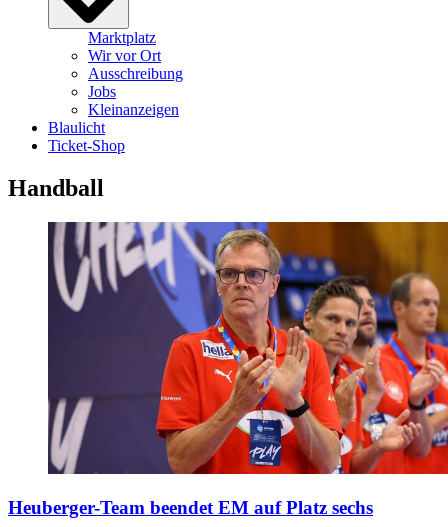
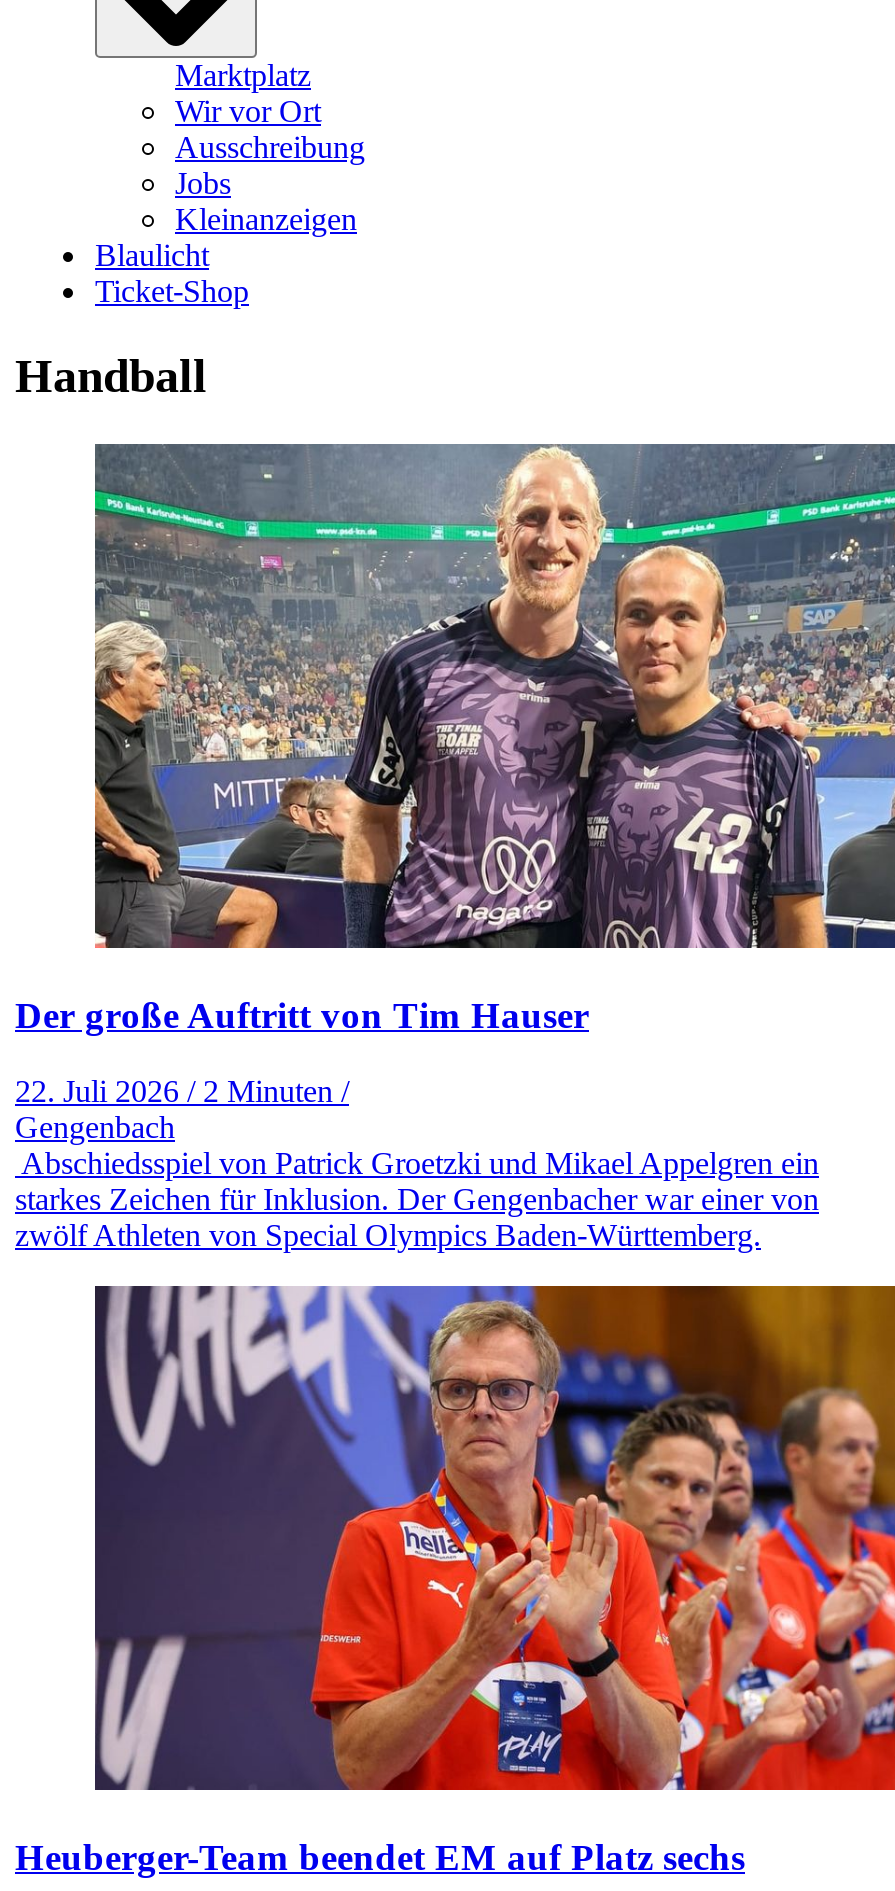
none -> [15,442,889,1253] [image] | Der große Auftritt von Tim Hauser | 22. Juli 2026 / 2 Minuten / | Gengenbach | Abschiedsspiel von Patrick Groetzki und Mikael Appelgren ein | starkes Zeichen für Inklusion. Der Gengenbacher war einer von | zwölf Athleten von Special Olympics Baden-Württemberg.

